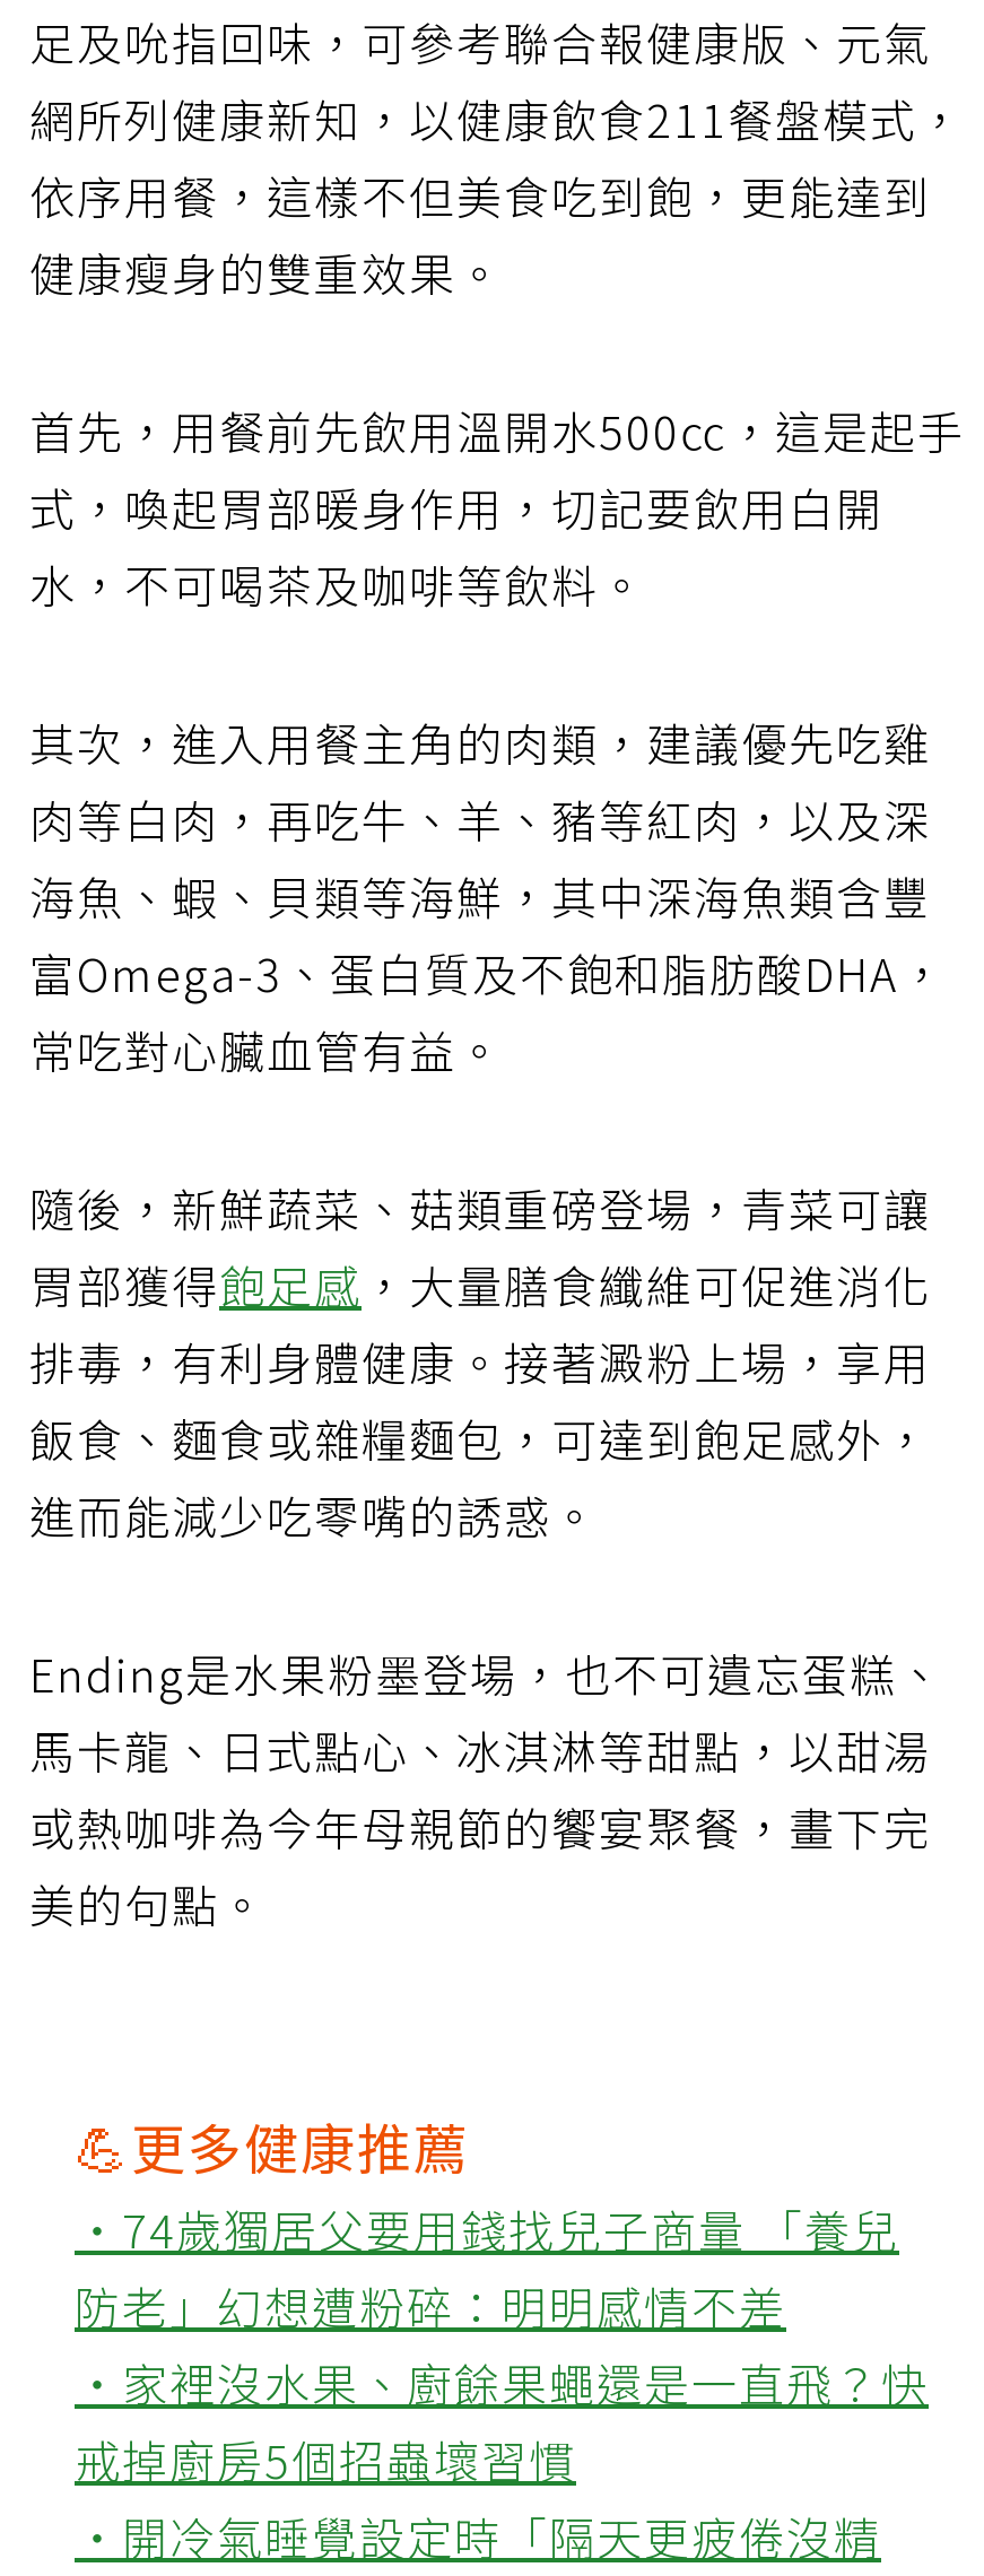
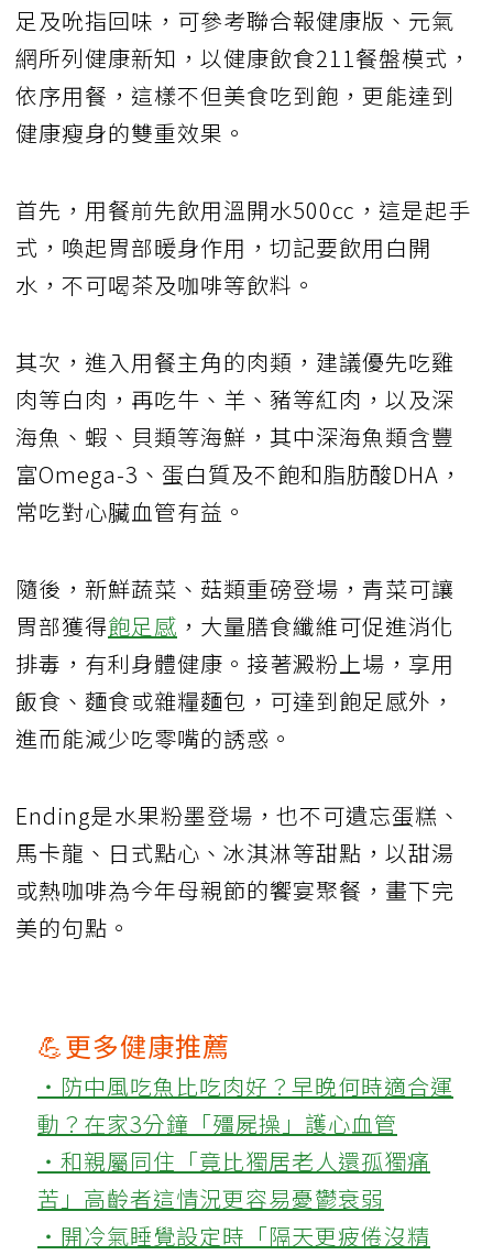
[75,2196,929,2492] ‧74歲獨居父要用錢找兒子商量 「養兒 | 防老」幻想遭粉碎：明明感情不差 | ‧家裡沒水果、廚餘果蠅還是一直飛？快 | 戒掉廚房5個招蟲壞習慣 -> [37,1070,453,1214] ‧防中風吃魚比吃肉好？早晚何時適合運 | 動？在家3分鐘「殭屍操」護心血管 | ‧和親屬同住「竟比獨居老人還孤獨痛 | 苦」高齡者這情況更容易憂鬱衰弱

